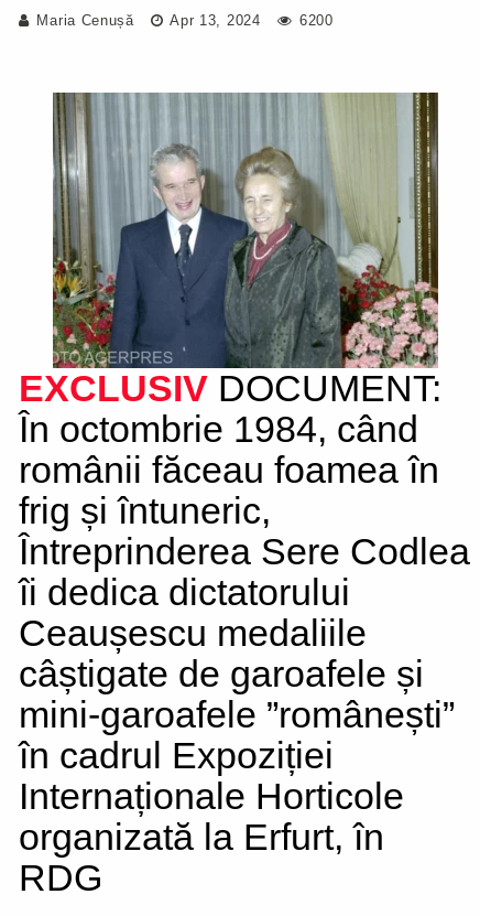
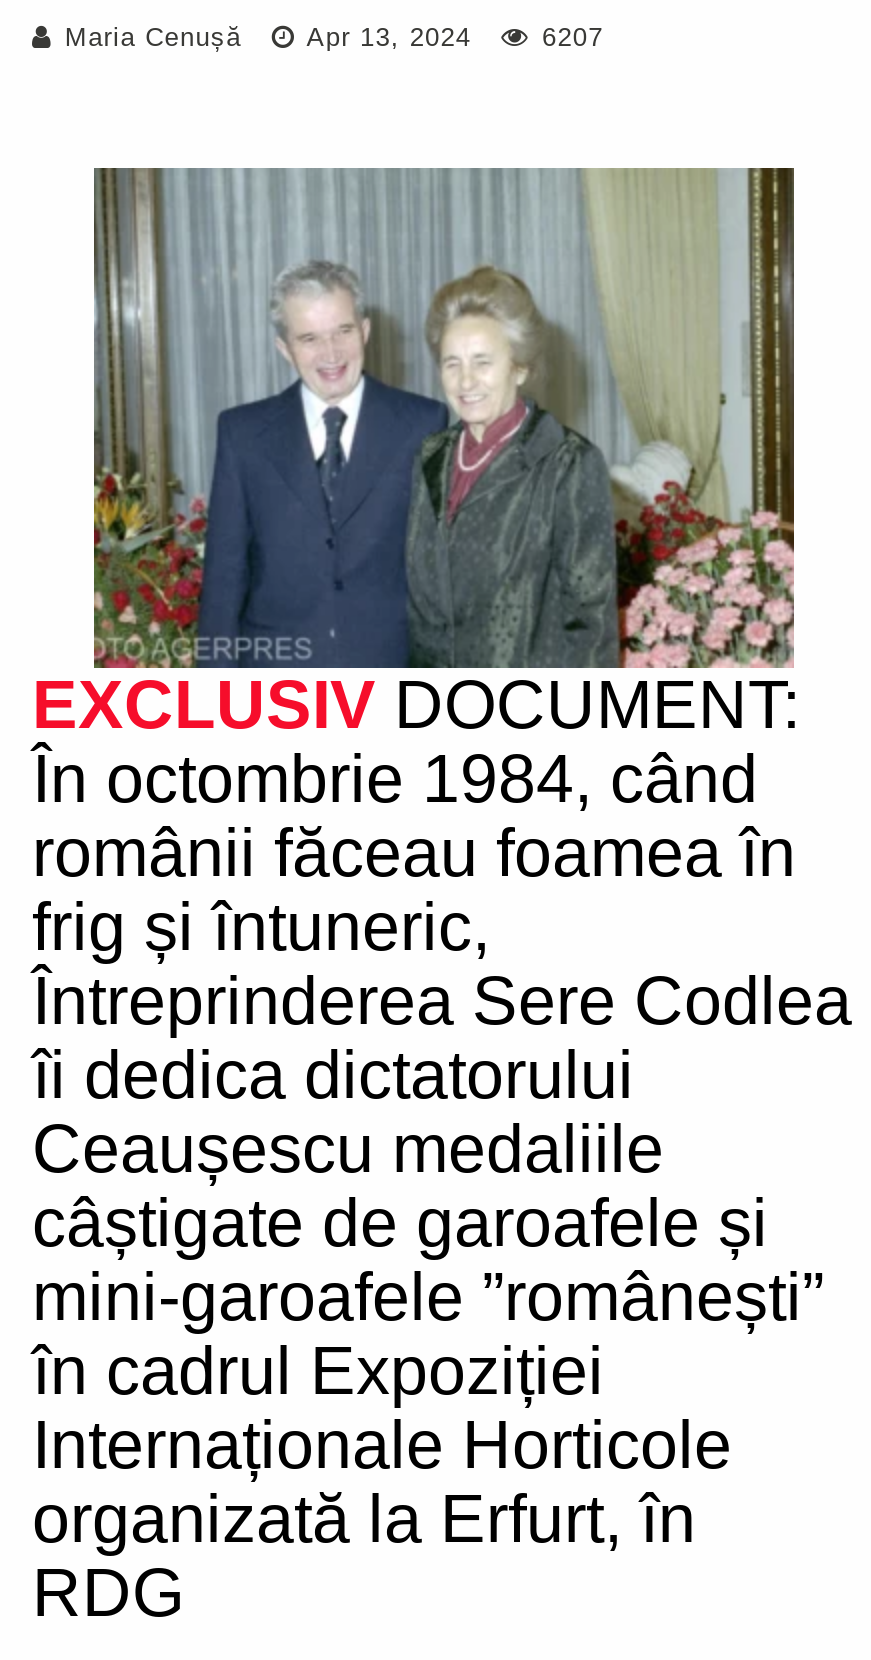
[294,12,333,29] 6200 -> [533,22,604,52] 6207

